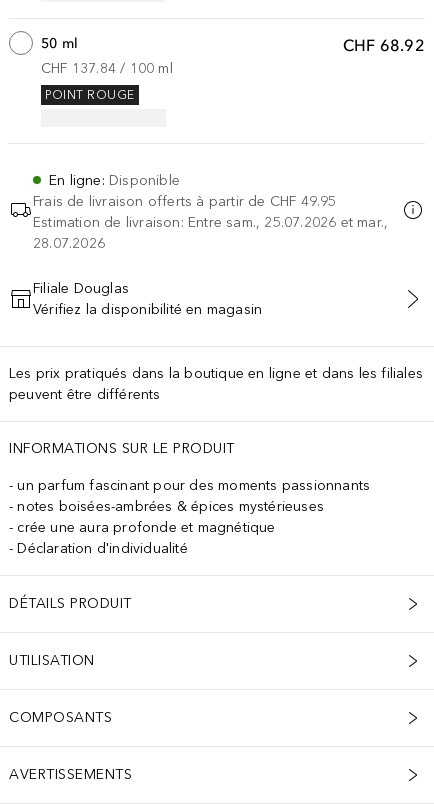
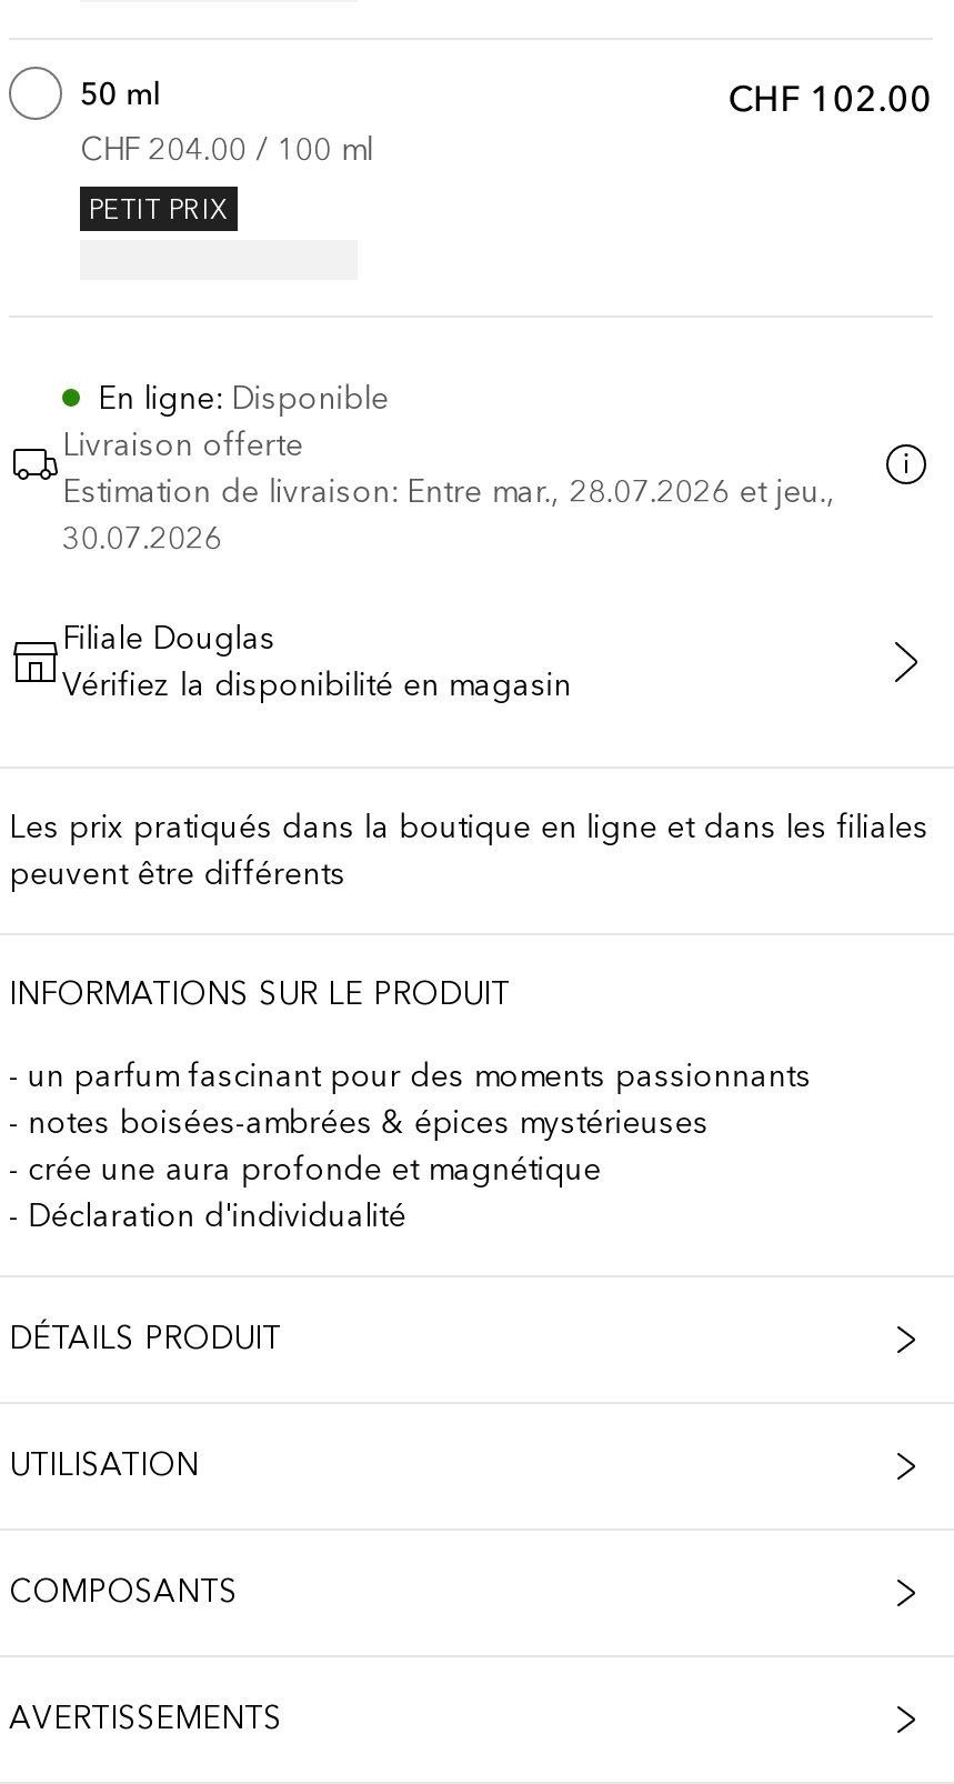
[343,35,425,55] CHF 68.92 -> [728,75,932,120] CHF 102.00
[41,60,173,77] CHF 137.84 / 100 ml -> [80,131,373,169] CHF 204.00 / 100 ml
[45,88,134,102] POINT ROUGE -> [89,194,229,225] PETIT PRIX
[33,193,388,252] Frais de livraison offerts à partir de CHF 49.95 | Estimation de livraison: Entre sam., 25.07.2026 et mar., | 28.07.2026 -> [62,426,836,557] Livraison offerte | Estimation de livraison: Entre mar., 28.07.2026 et jeu., | 30.07.2026

